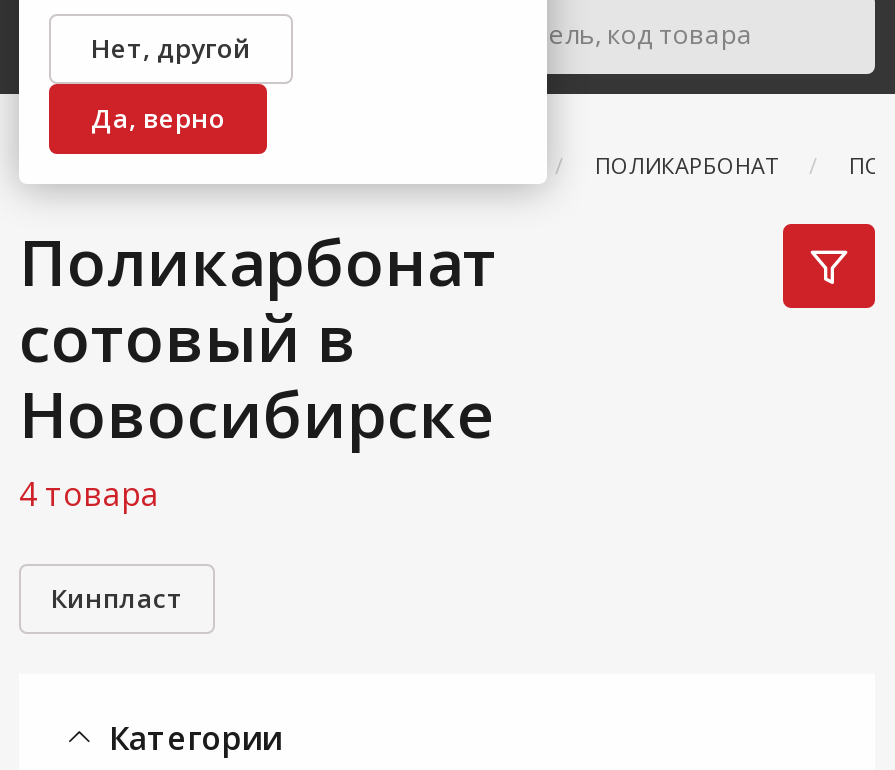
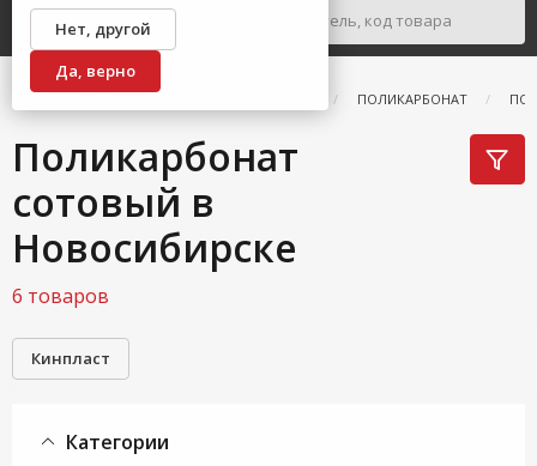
[19,472,159,516] 4 товара -> [12,283,109,309] 6 товаров

